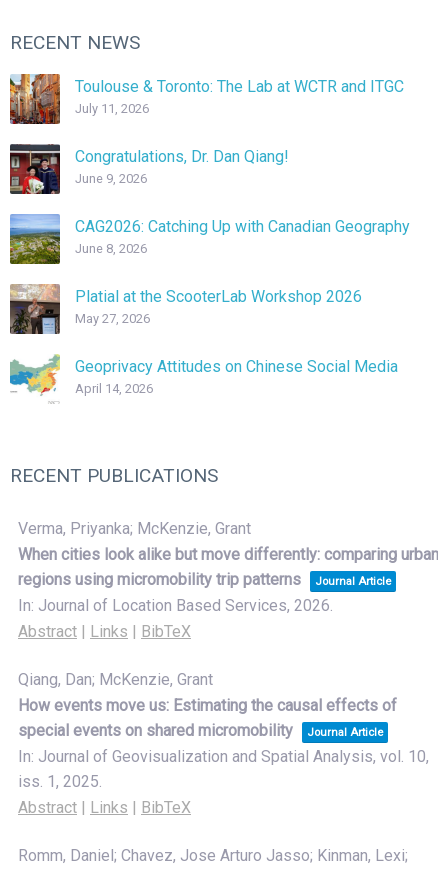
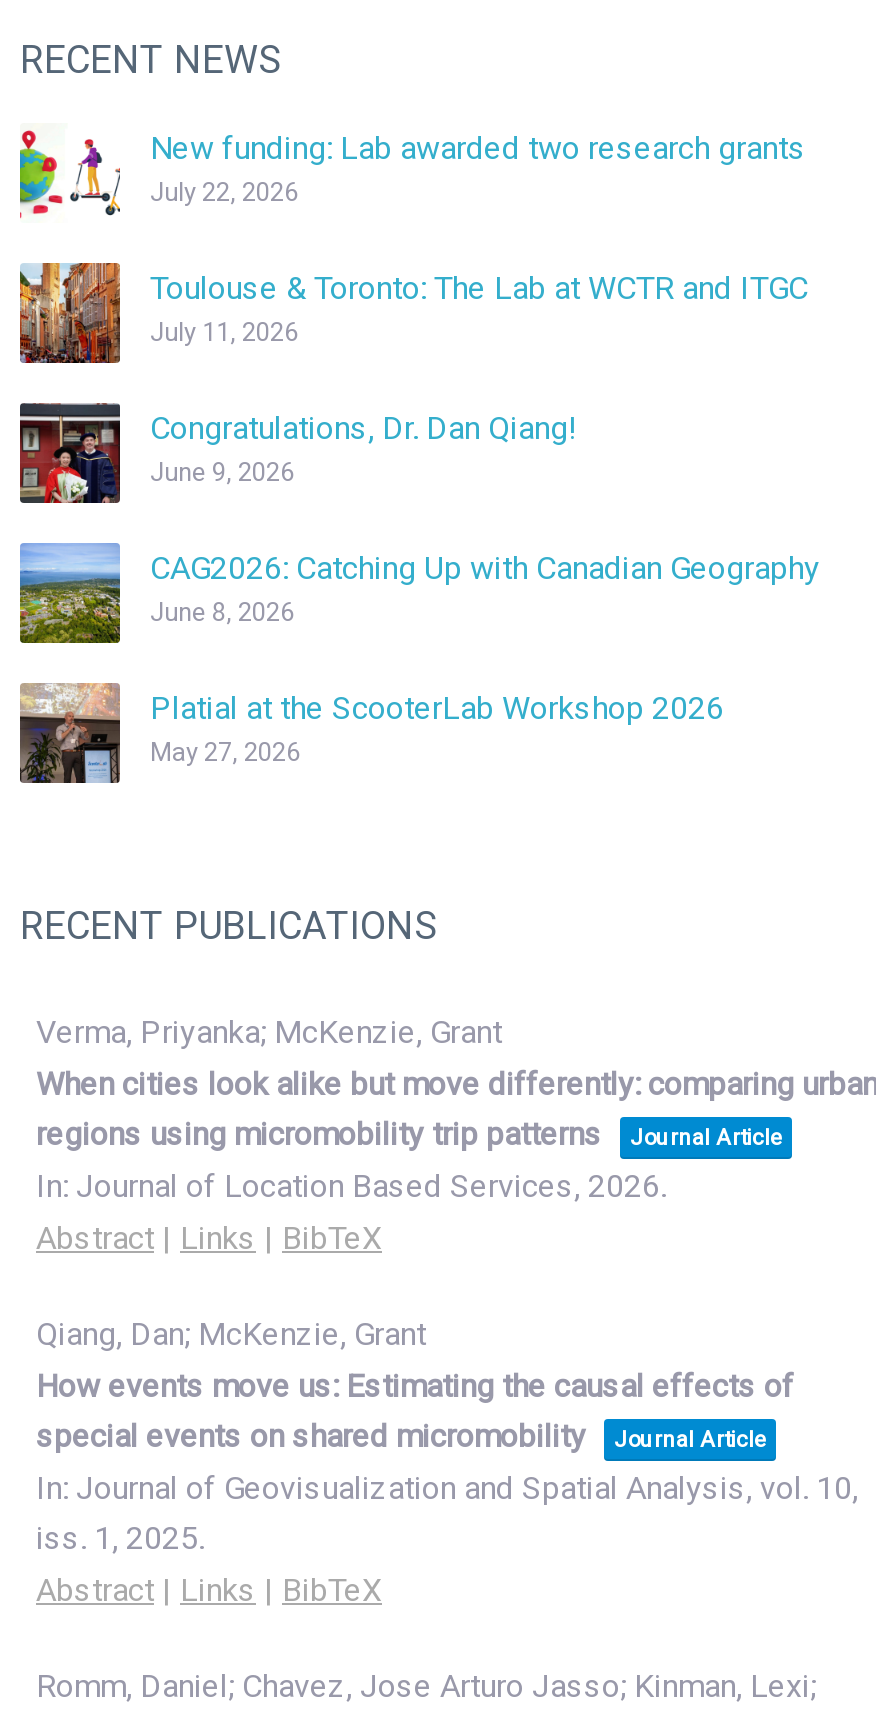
none -> [18,127,806,217] [image] | New funding: Lab awarded two research grants | July 22, 2026
moved [8,72,410,326] -> [16,259,820,767]: [image] | Toulouse & Toronto: The Lab at WCTR and ITGC | July 11, 2026 | ... | Platial at the ScooterLab Workshop 2026 | May 27, 2026
[9,354,398,403] [image] | Geoprivacy Attitudes on Chinese Social Media | April 14, 2026 -> none

